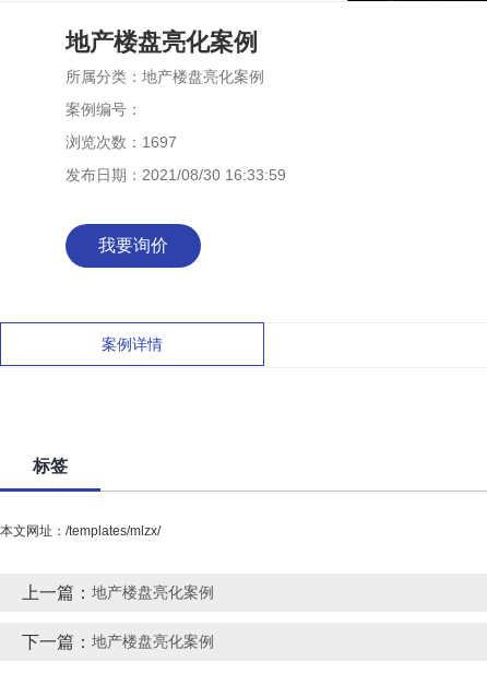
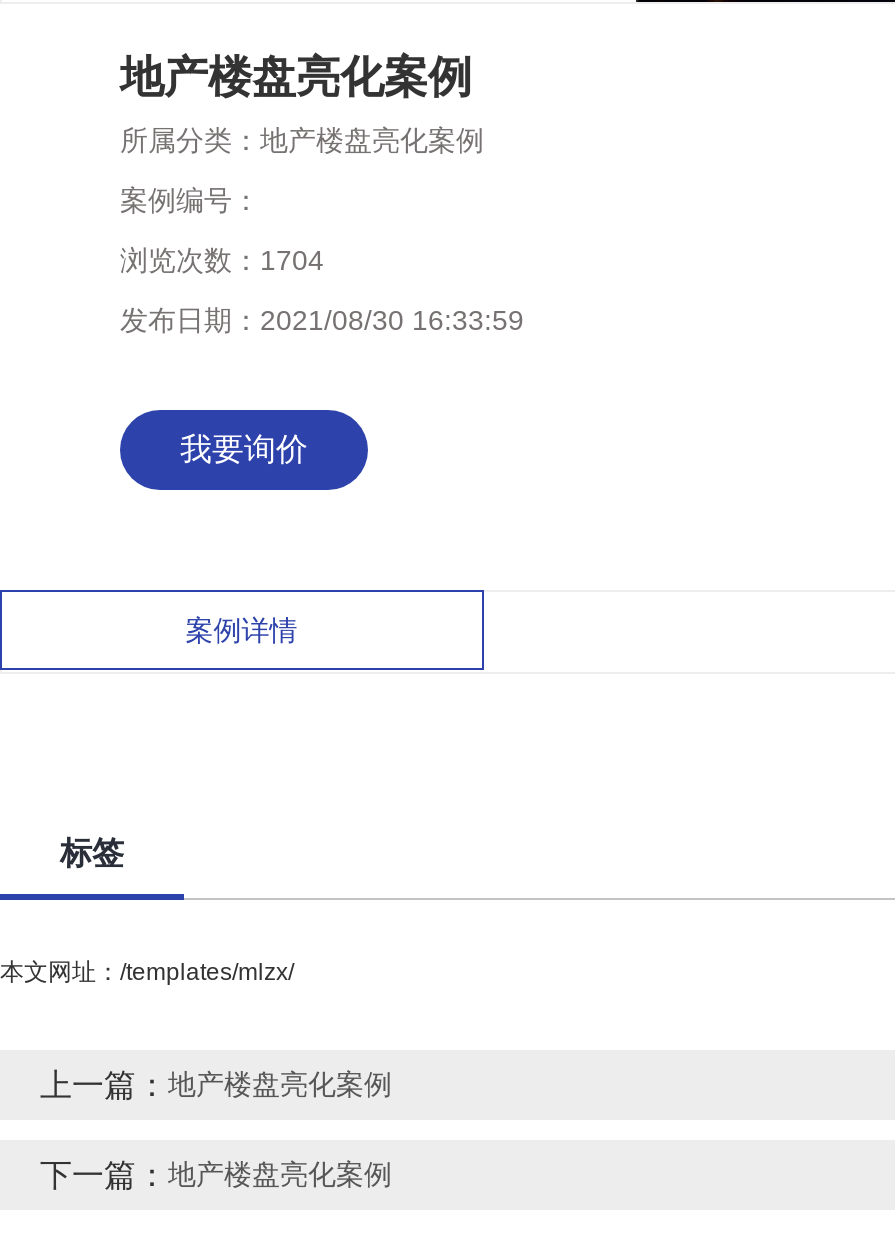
[66,134,177,151] 浏览次数：1697 -> [120,244,324,276] 浏览次数：1704

